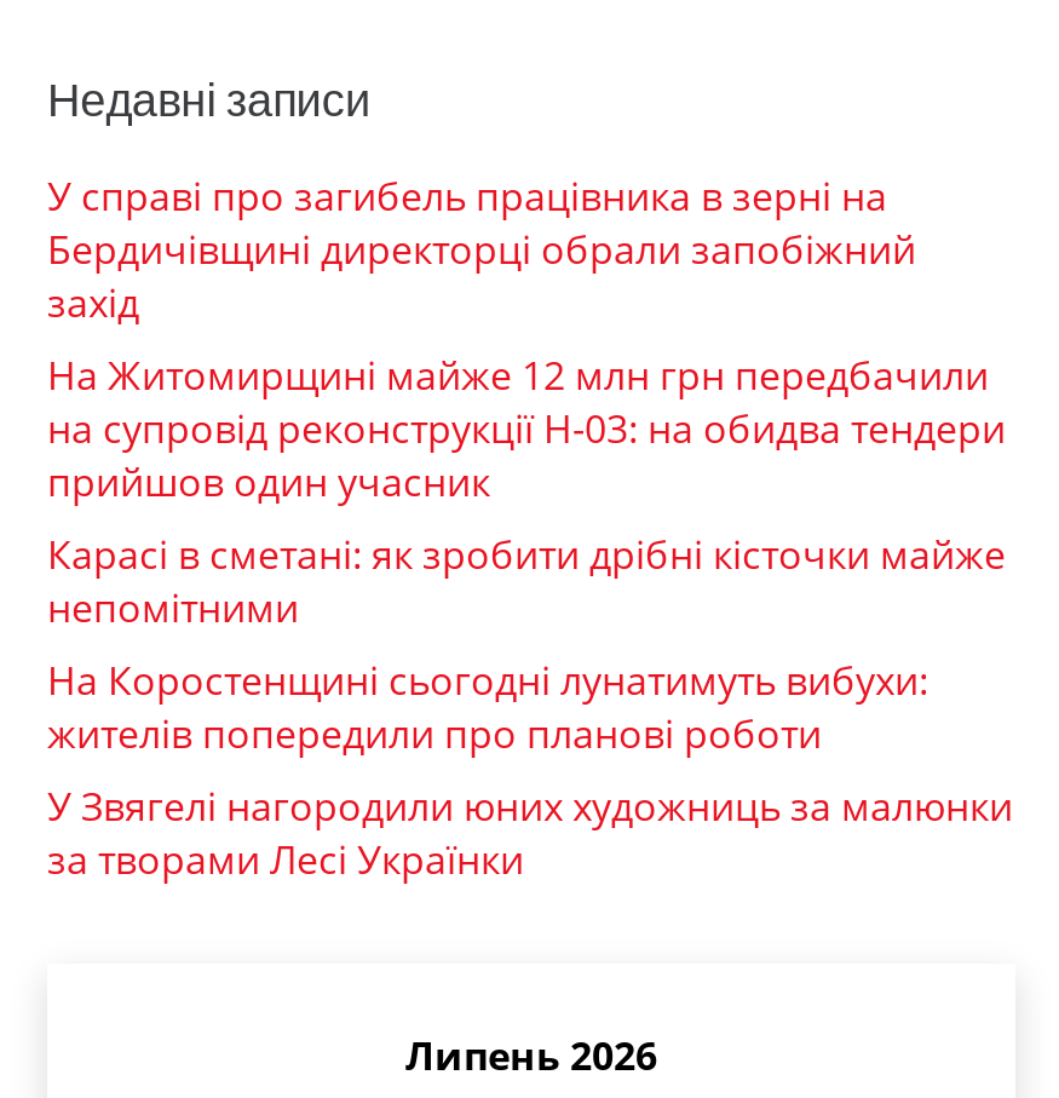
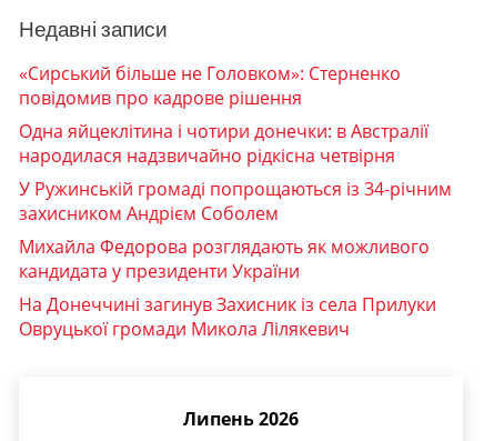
[47,169,1013,886] У справі про загибель працівника в зерні на | Бердичівщині директорці обрали запобіжний | захід | На Житомирщині майже 12 млн грн передбачили | на супровід реконструкції Н-03: на обидва тендери | прийшов один учасник | Карасі в сметані: як зробити дрібні кісточки майже | непомітними | На Коростенщині сьогодні лунатимуть вибухи: | жителів попередили про планові роботи | У Звягелі нагородили юних художниць за малюнки | за творами Лесі Українки -> [19,62,452,341] «Сирський більше не Головком»: Стерненко | повідомив про кадрове рішення | Одна яйцеклітина і чотири донечки: в Австралії | народилася надзвичайно рідкісна четвірня | У Ружинській громаді попрощаються із 34-річним | захисником Андрієм Соболем | Михайла Федорова розглядають як можливого | кандидата у президенти України | На Донеччині загинув Захисник із села Прилуки | Овруцької громади Микола Лілякевич

